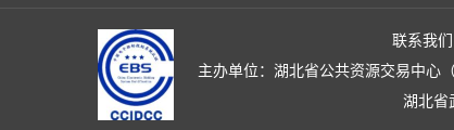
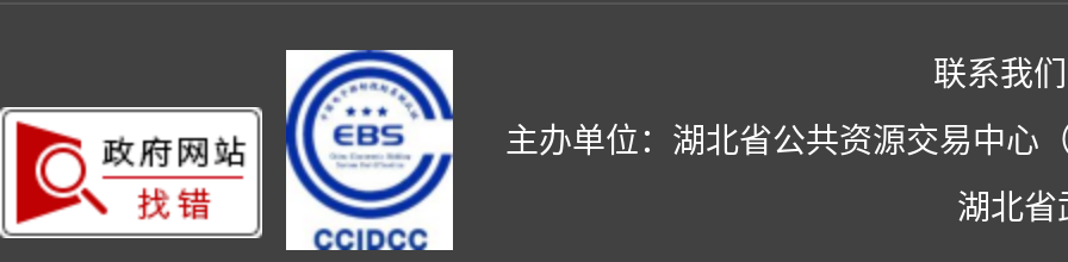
none -> [7,105,265,241] [image]

